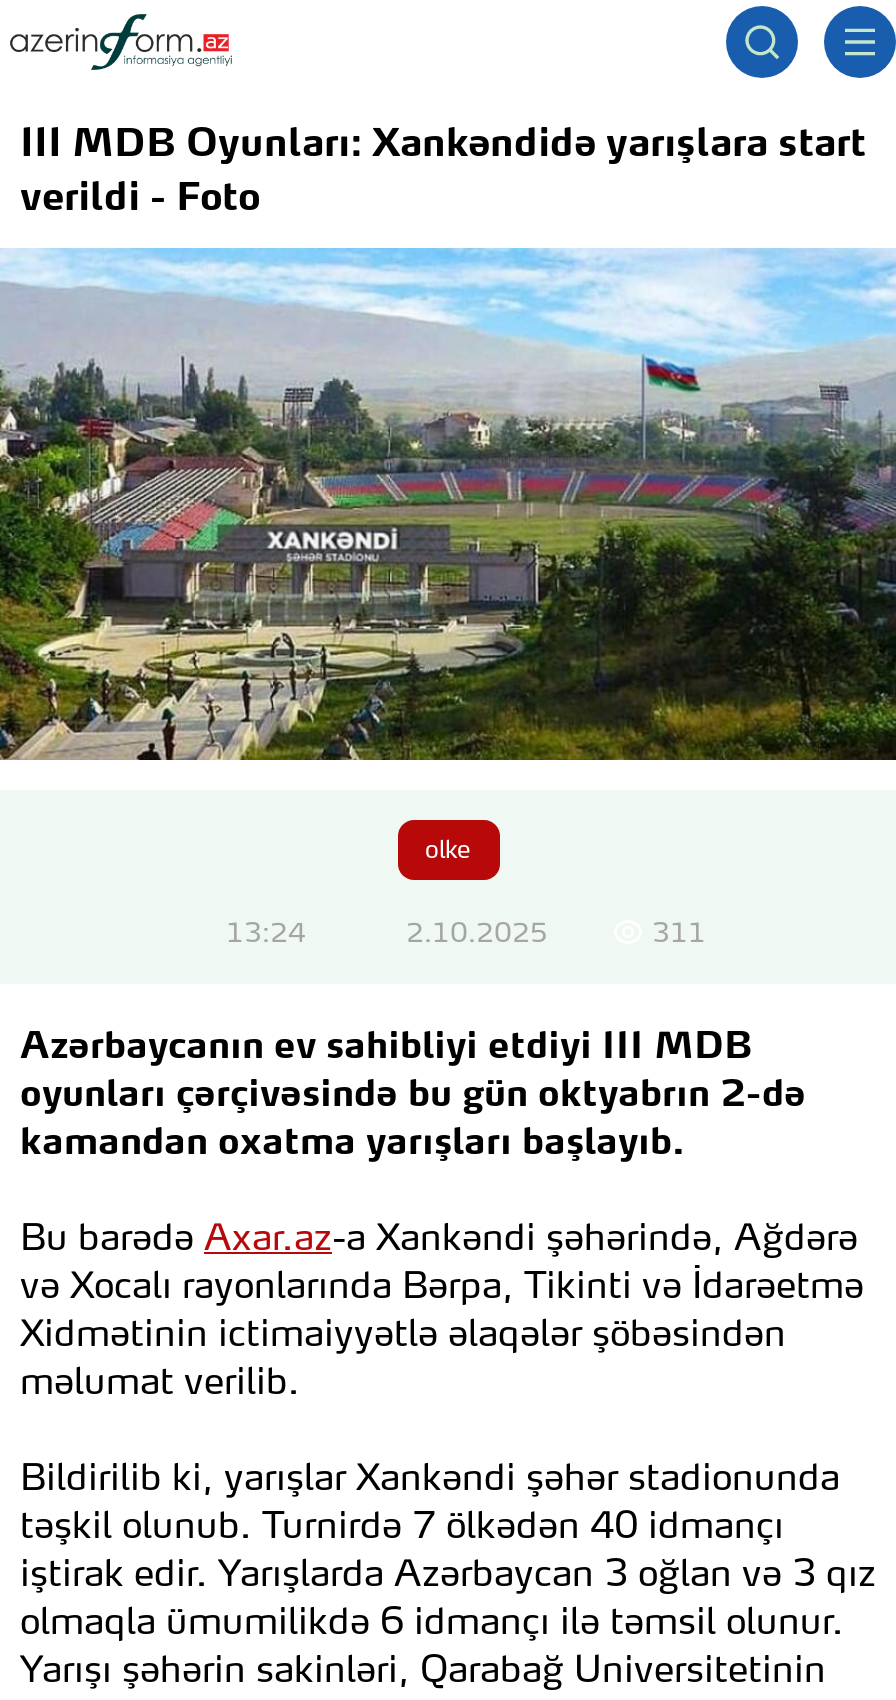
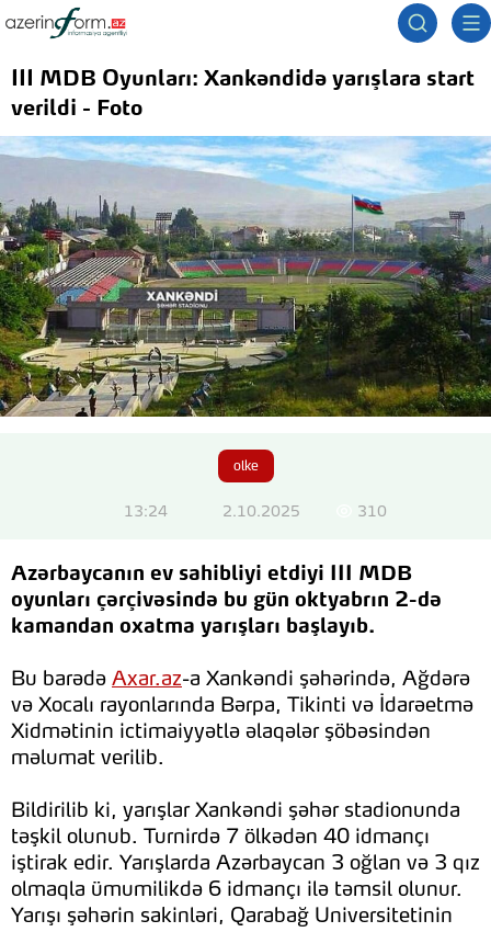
[652,922,706,948] 311 -> [357,506,387,520] 310

